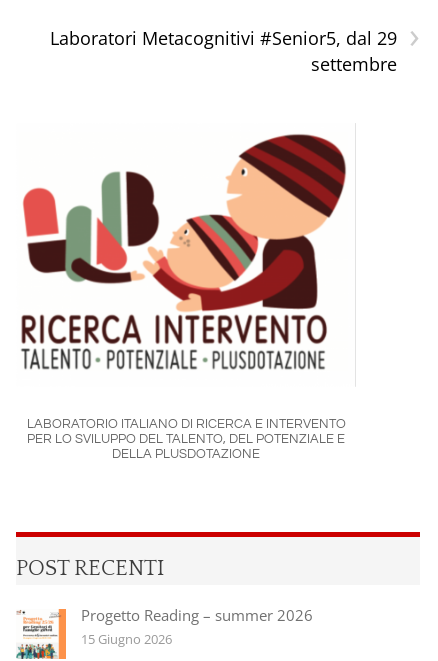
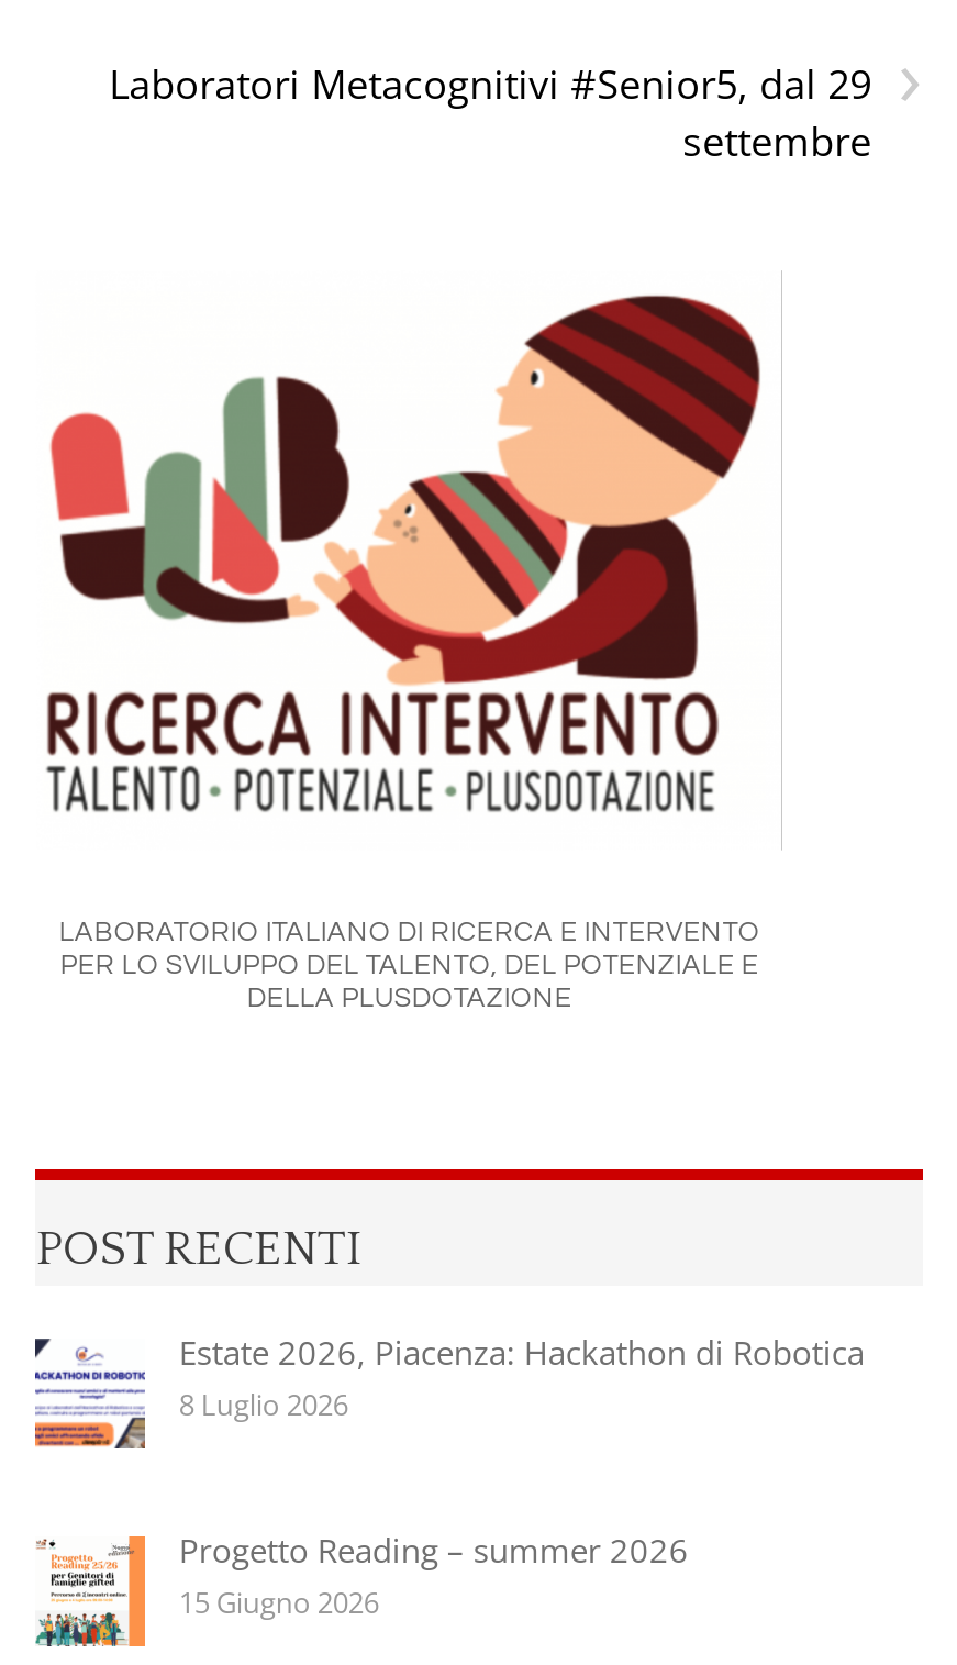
none -> [33,1330,864,1448] [image] | Estate 2026, Piacenza: Hackathon di Robotica | 8 Luglio 2026

